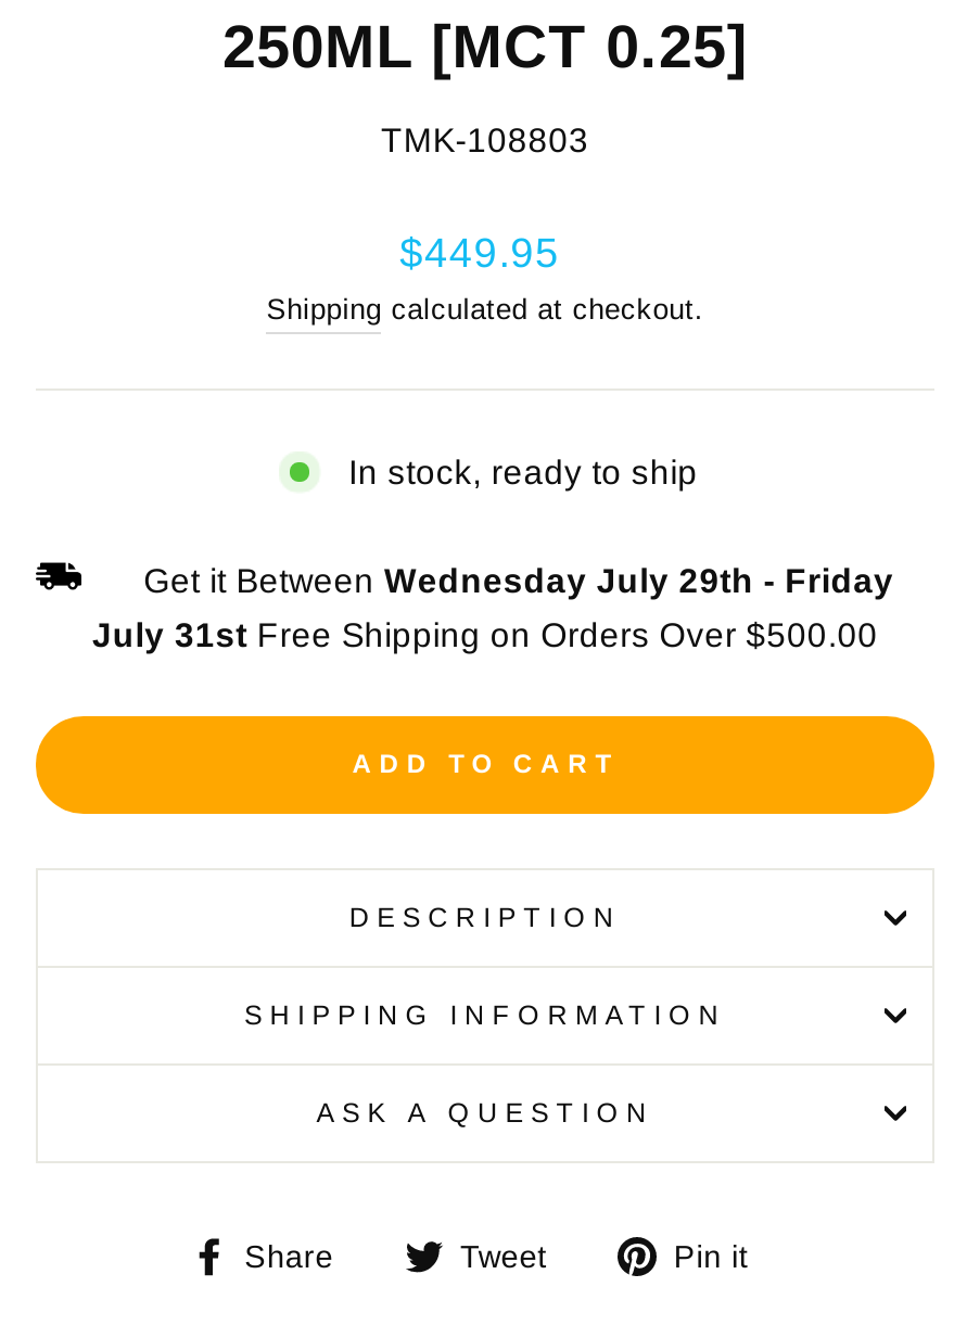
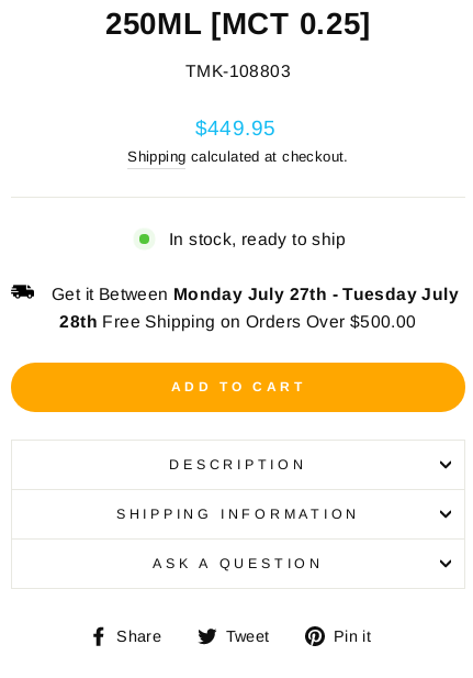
[143,561,894,598] Get it Between Wednesday July 29th - Friday -> [52,284,459,303] Get it Between Monday July 27th - Tuesday July
[92,615,878,652] July 31st Free Shipping on Orders Over $500.00 -> [60,312,416,330] 28th Free Shipping on Orders Over $500.00

